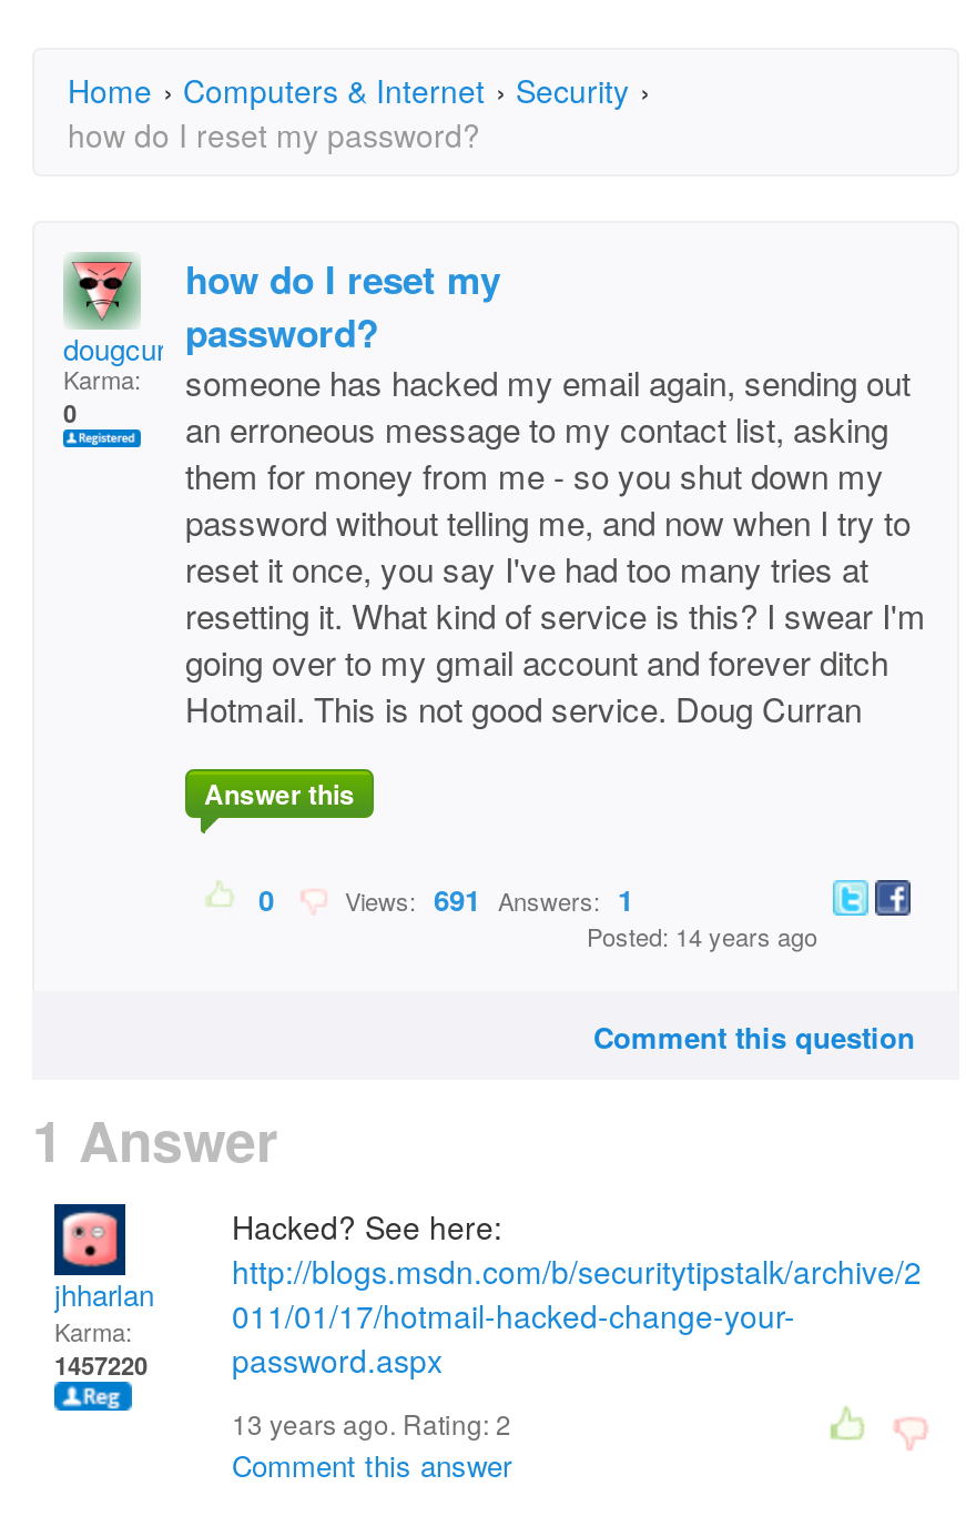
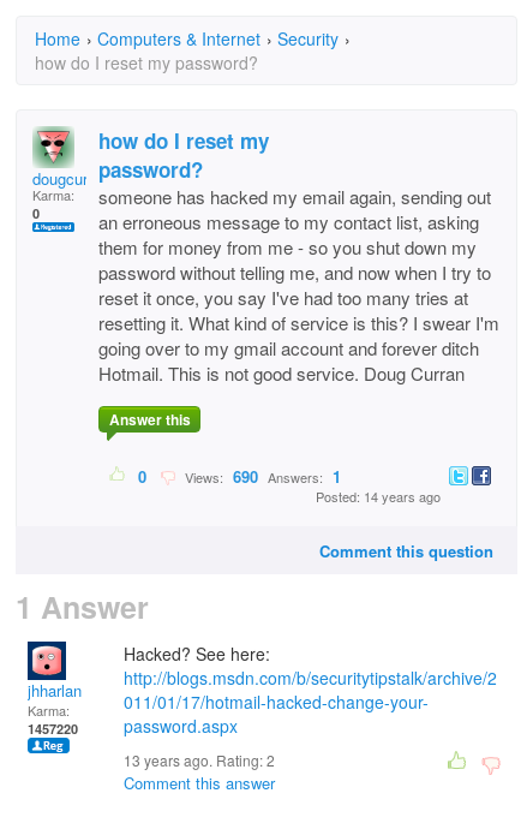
[332,878,633,920] Views: 691 Answers: 1 -> [178,465,341,488] Views: 690 Answers: 1

